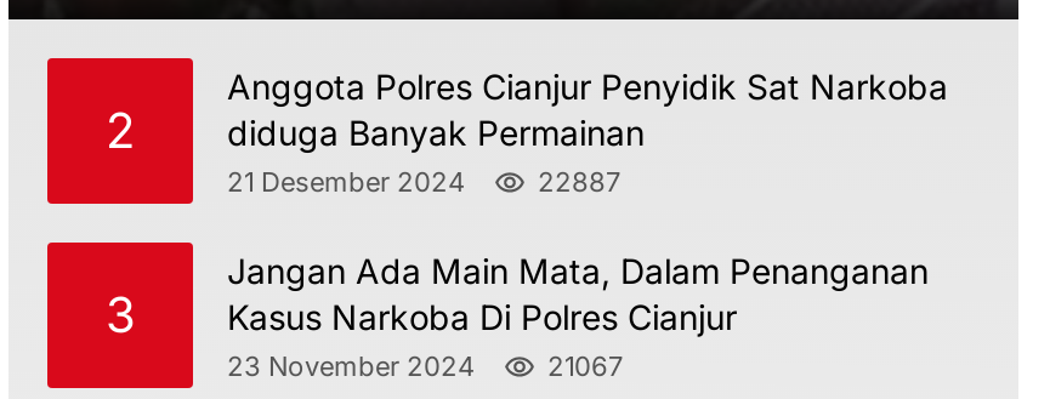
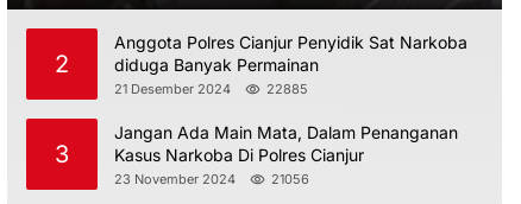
[538,166,620,200] 22887 -> [266,81,308,98] 22885
[547,350,623,384] 21067 -> [271,171,309,188] 21056

